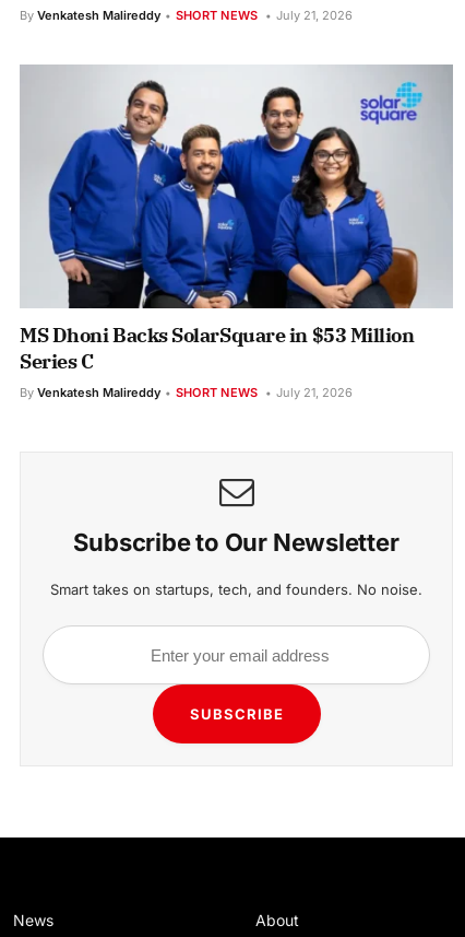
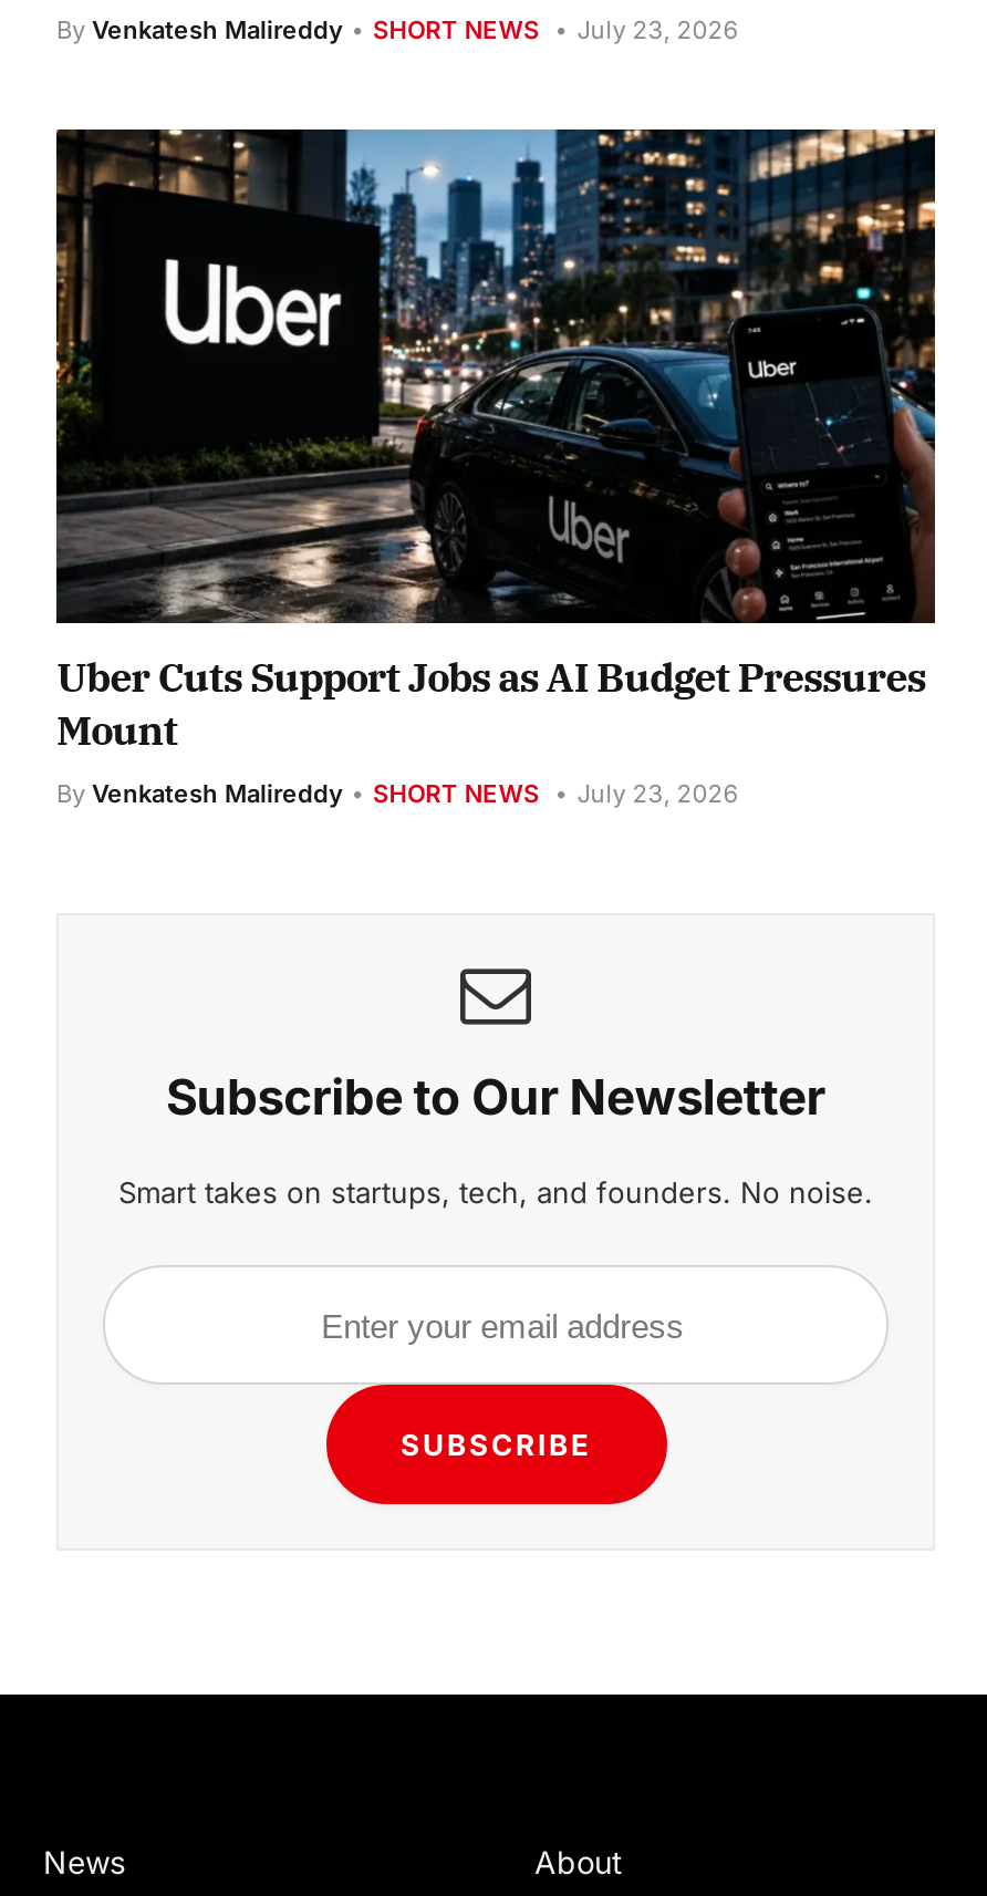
[20,7,353,23] By Venkatesh Malireddy SHORT NEWS July 21, 2026 -> [56,14,738,45] By Venkatesh Malireddy SHORT NEWS July 23, 2026
[20,65,453,374] [image] | MS Dhoni Backs SolarSquare in $53 Million | Series C -> [54,127,937,756] [image] | Uber Cuts Support Jobs as AI Budget Pressures | Mount
[20,385,353,400] By Venkatesh Malireddy SHORT NEWS July 21, 2026 -> [56,778,738,809] By Venkatesh Malireddy SHORT NEWS July 23, 2026

